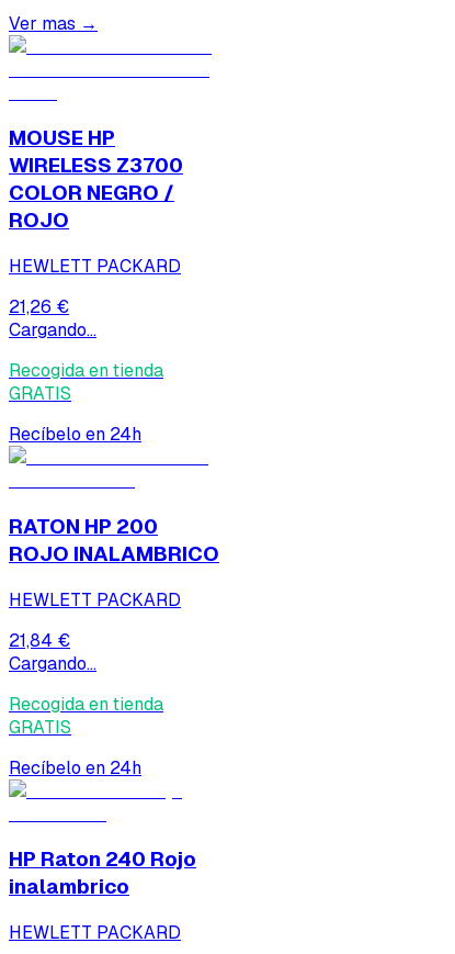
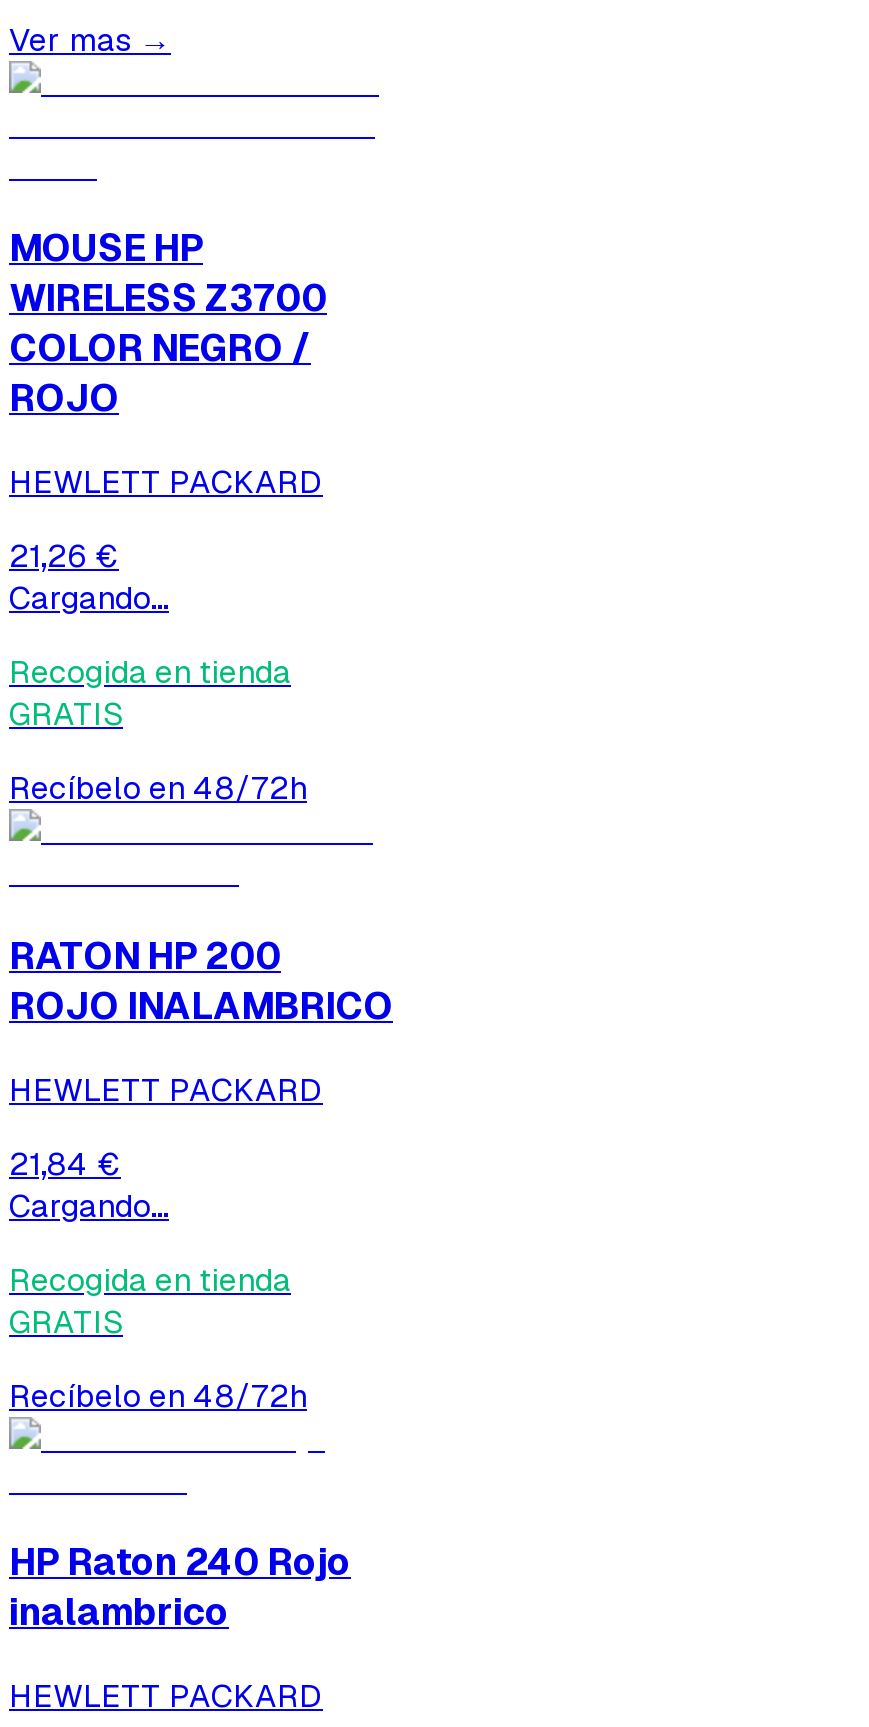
[9,423,141,446] Recíbelo en 24h -> [9,767,307,809] Recíbelo en 48/72h
[9,756,141,779] Recíbelo en 24h -> [9,1374,307,1416] Recíbelo en 48/72h

